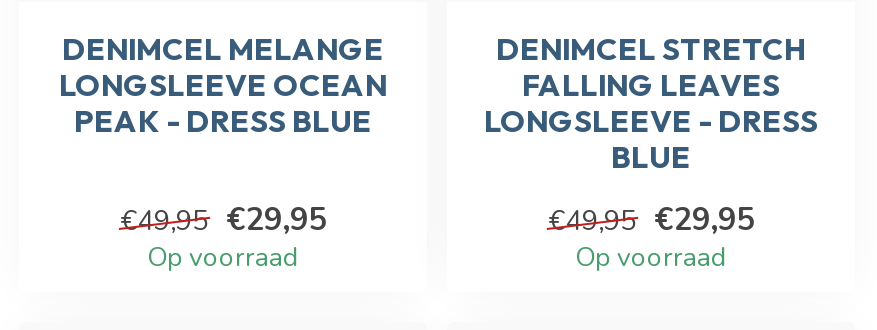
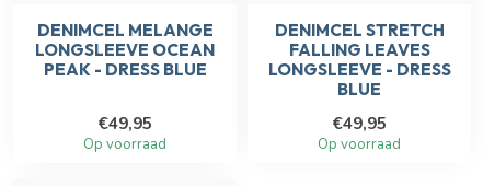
[120,197,326,239] €49,95 €29,95 -> [97,111,152,134] €49,95
[548,197,754,239] €49,95 €29,95 -> [332,111,387,134] €49,95

